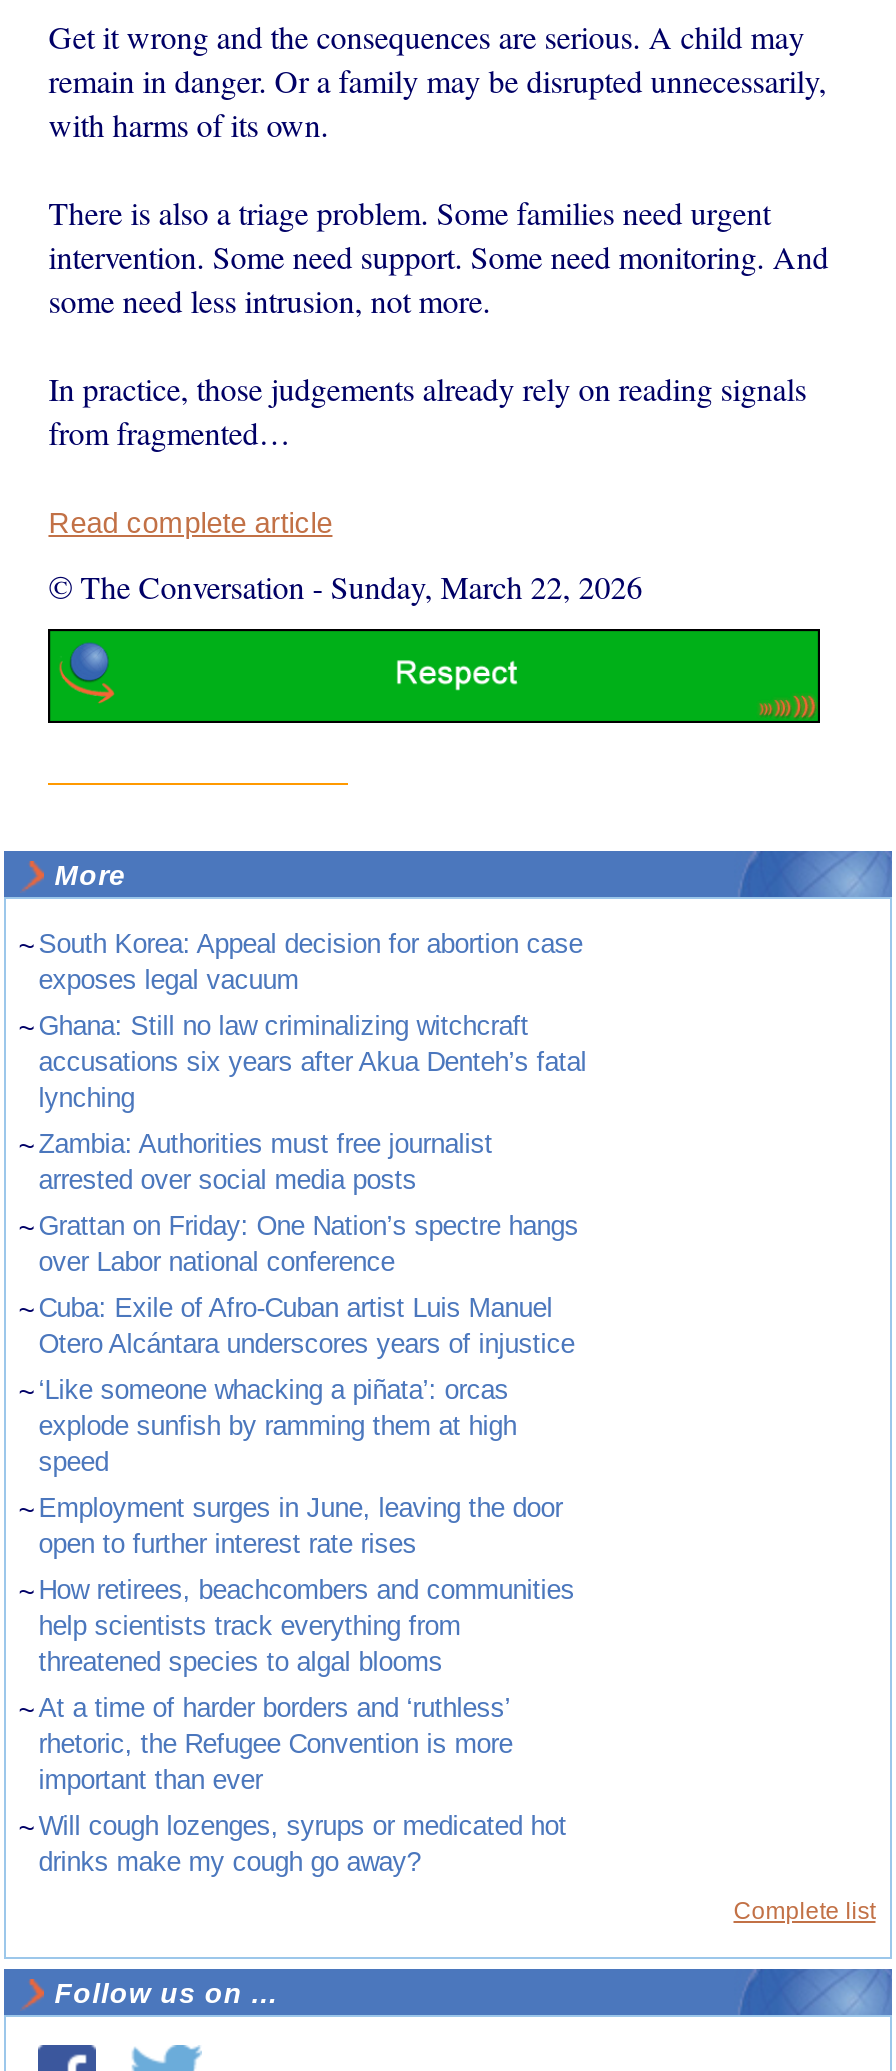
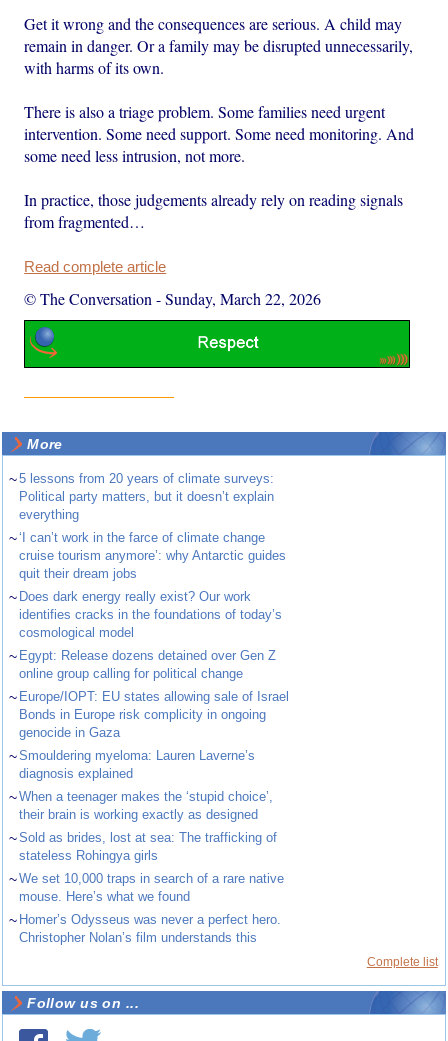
[18,930,582,996] ~ South Korea: Appeal decision for abortion case | exposes legal vacuum -> [9,471,274,522] ~ 5 lessons from 20 years of climate surveys: | Political party matters, but it doesn’t explain | everything
[18,1012,586,1114] ~ Ghana: Still no law criminalizing witchcraft | accusations six years after Akua Denteh’s fatal | lynching -> [9,530,286,581] ~ ‘I can’t work in the farce of climate change | cruise tourism anymore’: why Antarctic guides | quit their dream jobs
[18,1130,492,1196] ~ Zambia: Authorities must free journalist | arrested over social media posts -> [9,589,282,640] ~ Does dark energy really exist? Our work | identifies cracks in the foundations of today’s | cosmological model
[18,1212,578,1278] ~ Grattan on Friday: One Nation’s spectre hangs | over Labor national conference -> [9,648,276,681] ~ Egypt: Release dozens detained over Gen Z | online group calling for political change
[18,1294,574,1360] ~ Cuba: Exile of Afro-Cuban artist Luis Manuel | Otero Alcántara underscores years of injustice -> [9,689,289,740] ~ Europe/IOPT: EU states allowing sale of Israel | Bonds in Europe risk complicity in ongoing | genocide in Gaza
[18,1376,516,1478] ~ ‘Like someone whacking a piñata’: orcas | explode sunfish by ramming them at high | speed -> [9,748,255,781] ~ Smouldering myeloma: Lauren Laverne’s | diagnosis explained
[18,1494,562,1560] ~ Employment surges in June, leaving the door | open to further interest rate rises -> [9,789,273,822] ~ When a teenager makes the ‘stupid choice’, | their brain is working exactly as designed
[18,1576,574,1678] ~ How retirees, beachcombers and communities | help scientists track everything from | threatened species to algal blooms -> [9,830,277,863] ~ Sold as brides, lost at sea: The trafficking of | stateless Rohingya girls
[18,1694,512,1796] ~ At a time of harder borders and ‘ruthless’ | rhetoric, the Refugee Convention is more | important than ever -> [9,871,284,904] ~ We set 10,000 traps in search of a rare native | mouse. Here’s what we found
[18,1812,566,1878] ~ Will cough lozenges, syrups or medicated hot | drinks make my cough go away? -> [9,912,281,945] ~ Homer’s Odysseus was never a perfect hero. | Christopher Nolan’s film understands this

